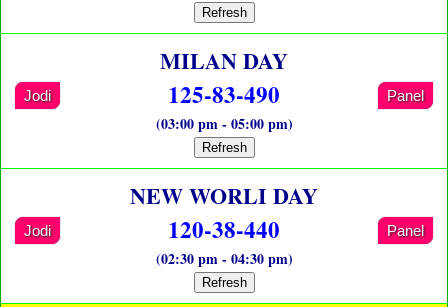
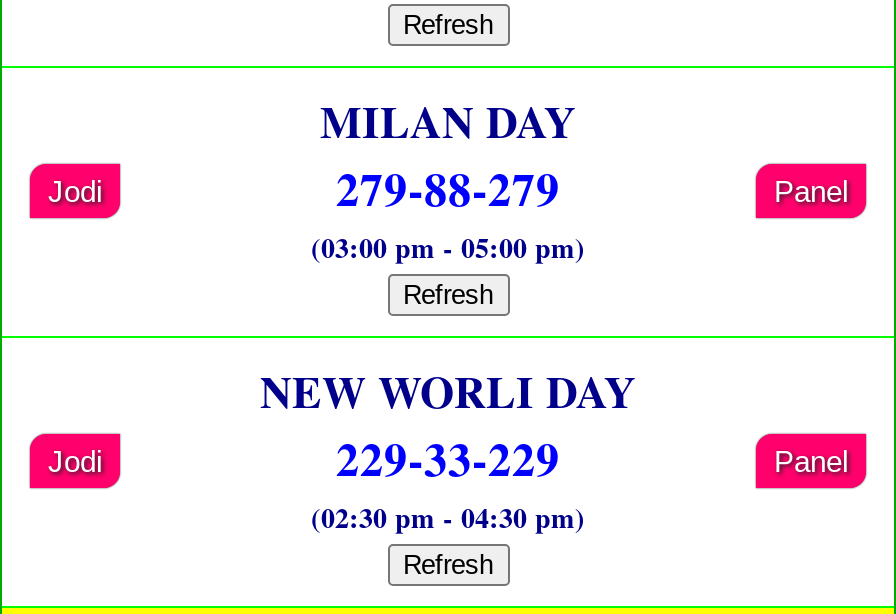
[168,77,280,111] 125-83-490 -> [336,154,560,222] 279-88-279
[168,212,280,246] 120-38-440 -> [336,424,560,492] 229-33-229

